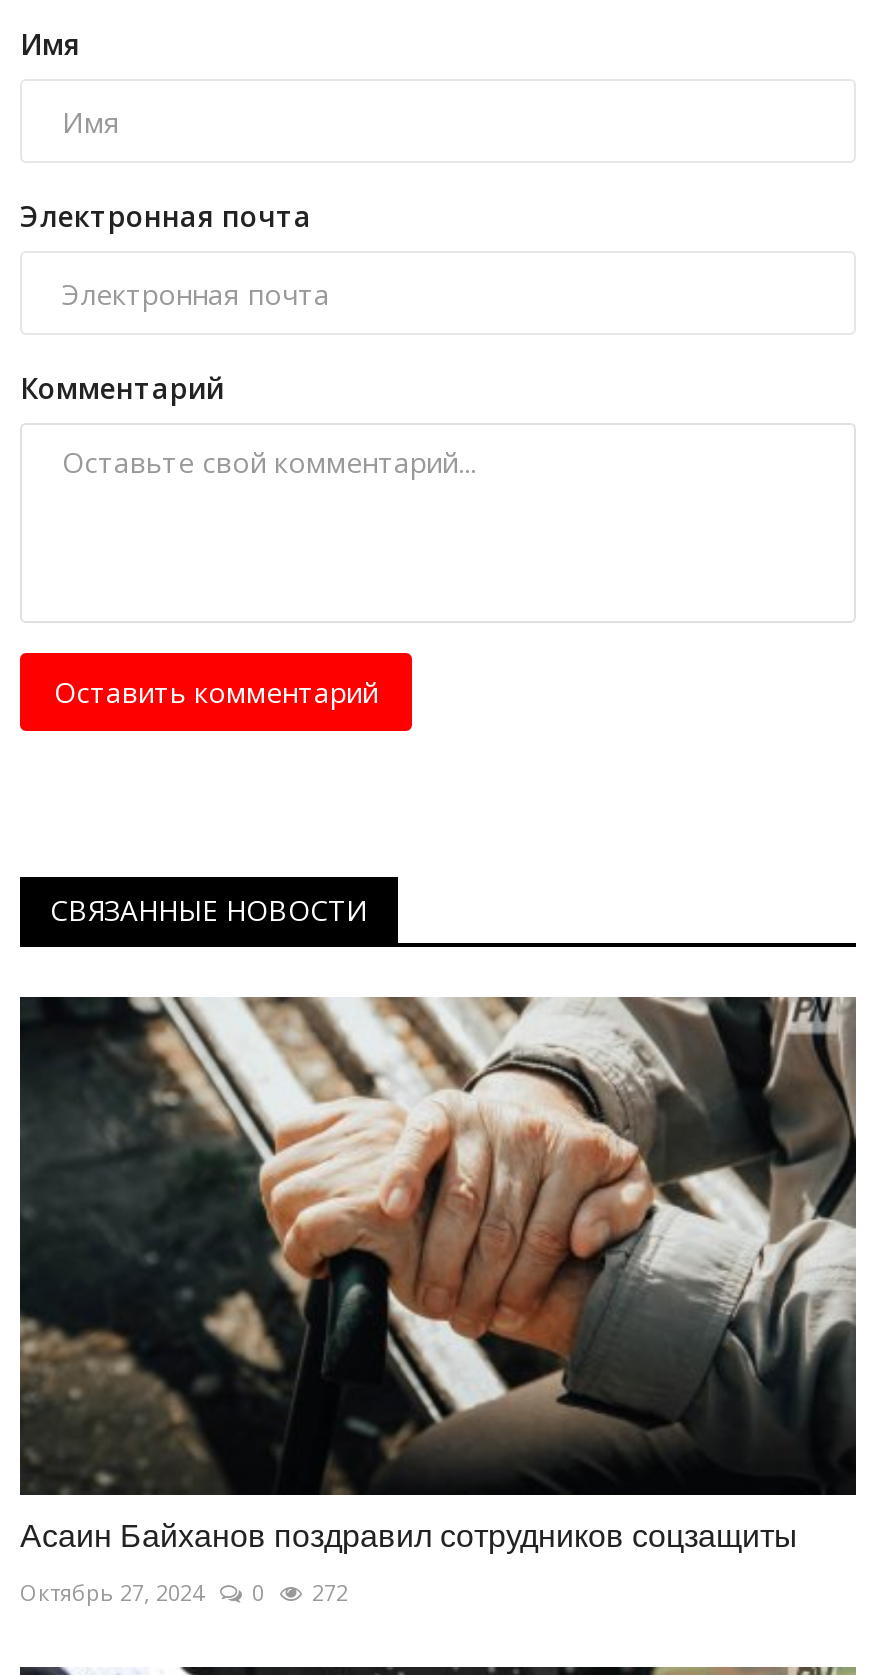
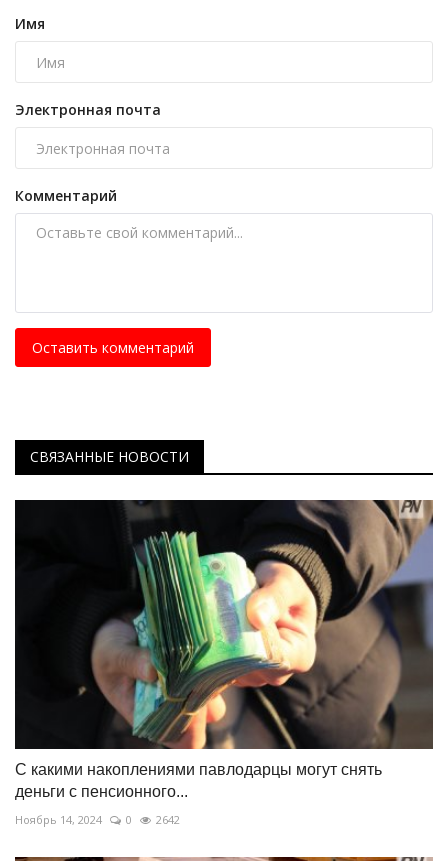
[18,995,856,1553] [image] | Асаин Байханов поздравил сотрудников соцзащиты -> [15,499,433,800] [image] | С какими накоплениями павлодарцы могут снять | деньги с пенсионного...
[20,1577,204,1607] Октябрь 27, 2024 -> [15,812,102,827] Ноябрь 14, 2024
[312,1577,348,1607] 272 -> [156,812,180,827] 2642

